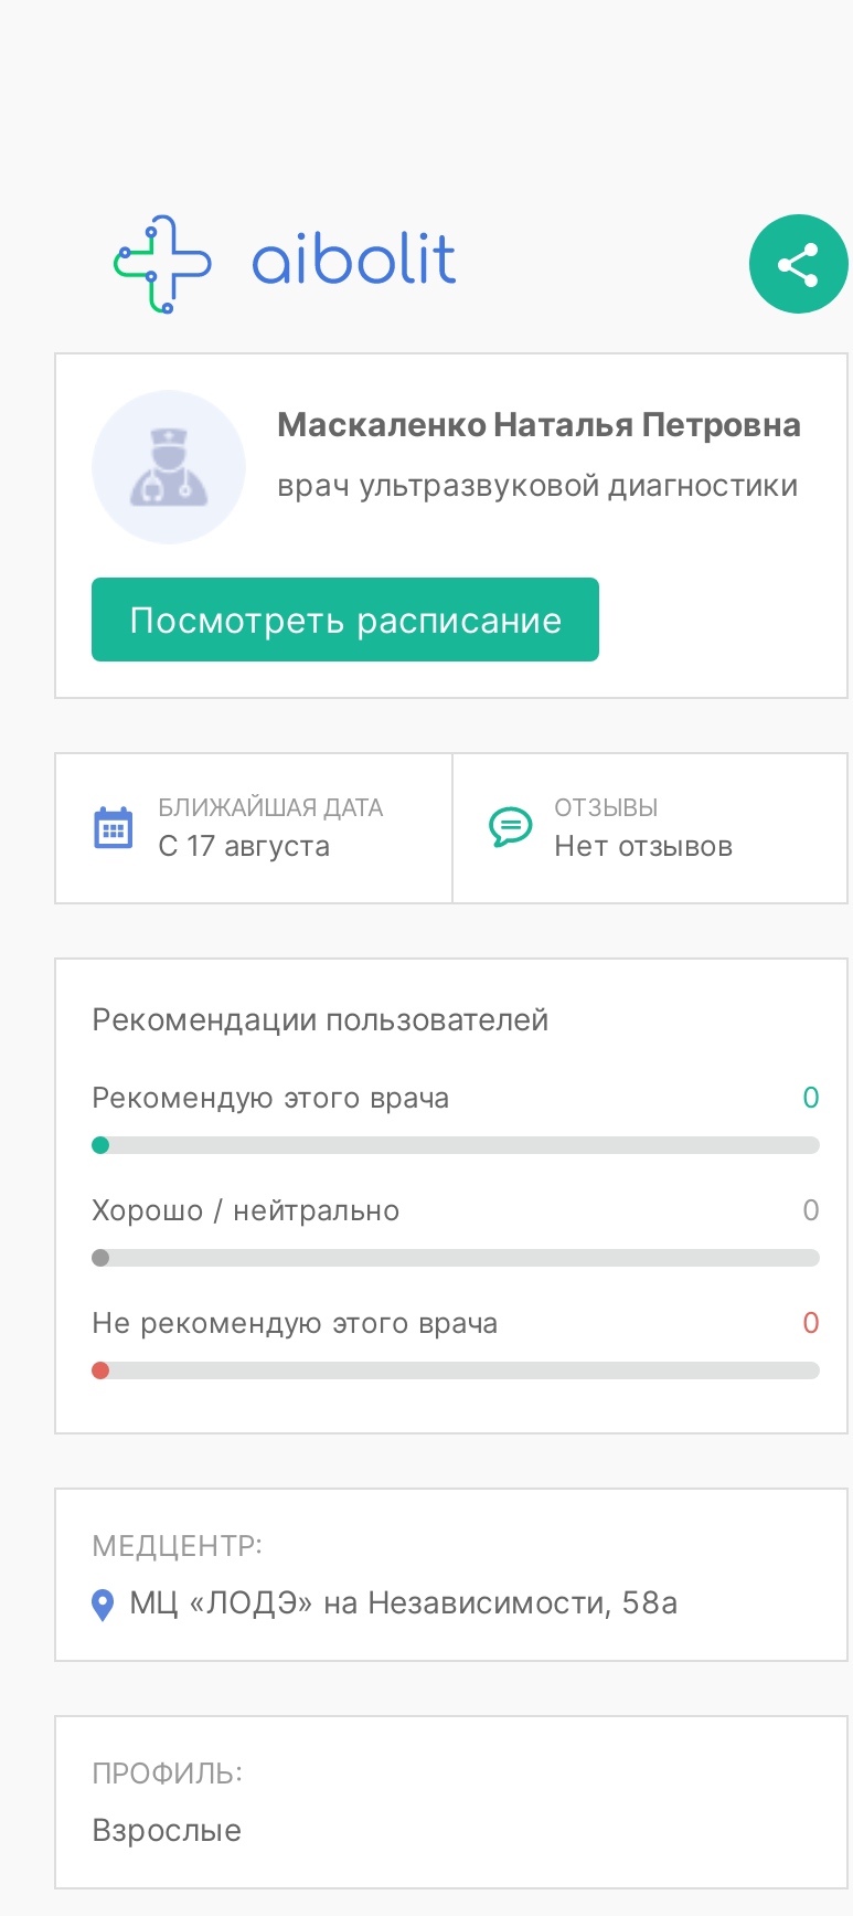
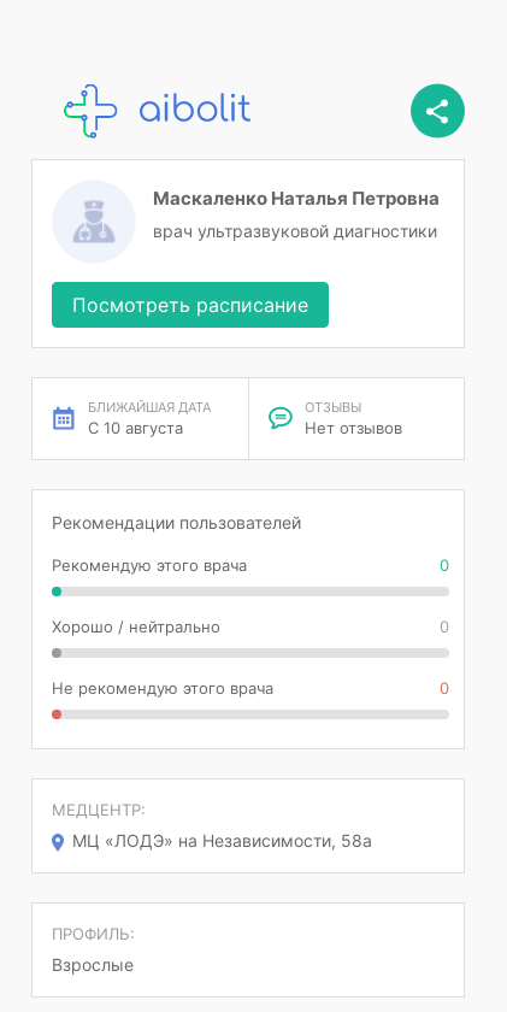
[158,827,330,862] С 17 августа -> [88,418,183,437] С 10 августа

